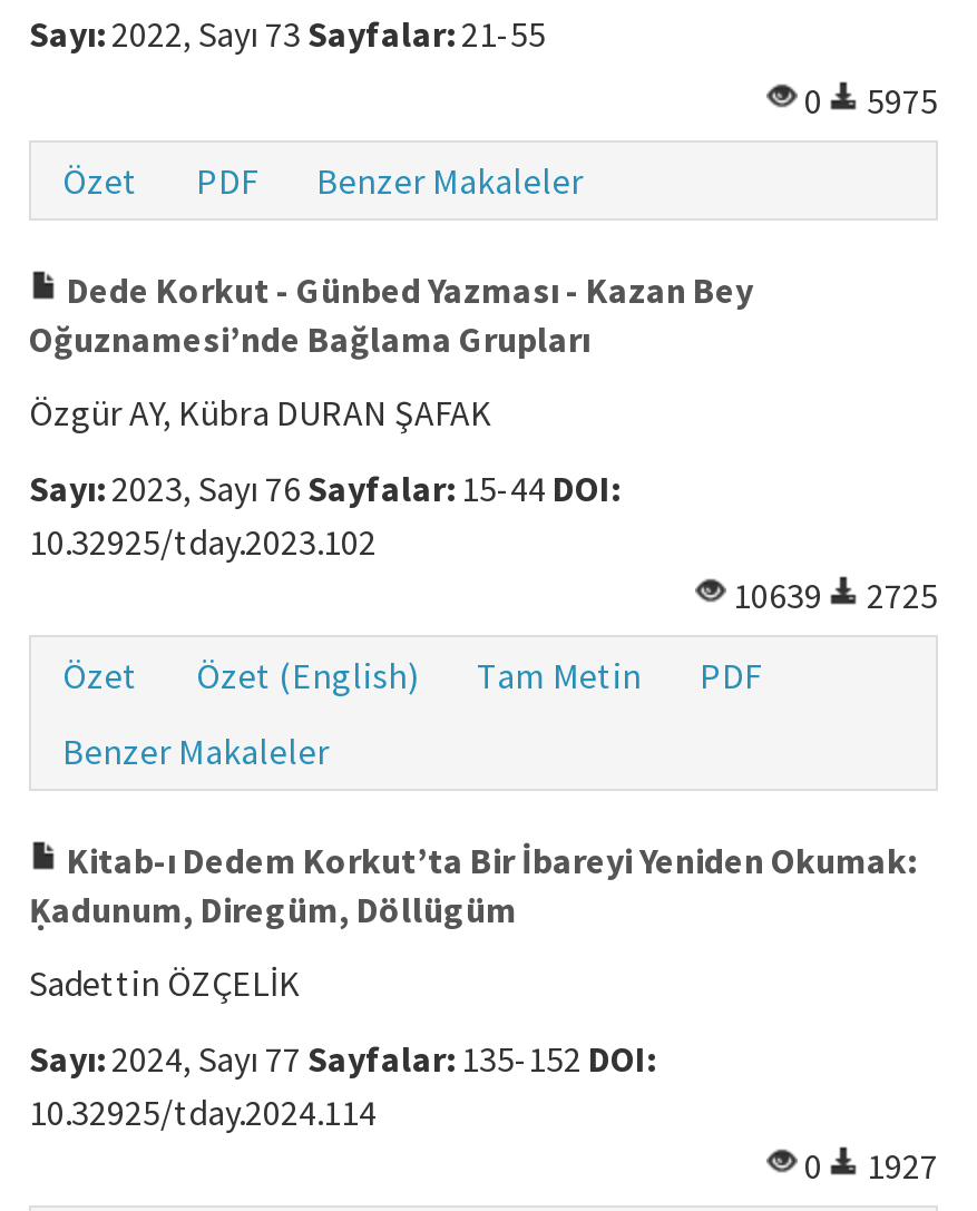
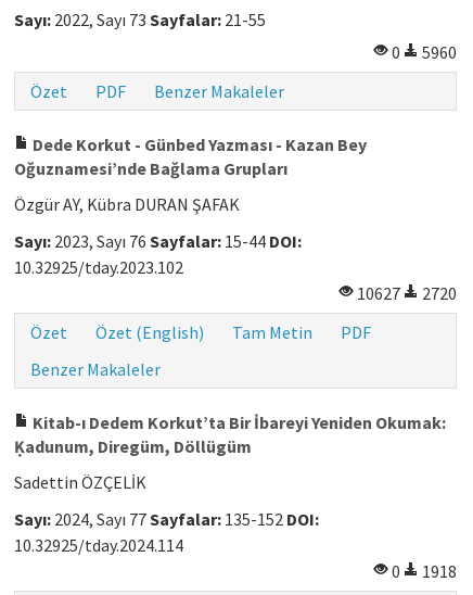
[798,79,938,123] 0 5975 -> [388,42,457,63] 0 5960
[726,574,829,618] 10639 -> [354,283,404,304] 10627
[860,574,938,618] 2725 -> [419,283,457,304] 2720
[798,1144,938,1188] 0 1927 -> [388,561,457,582] 0 1918

